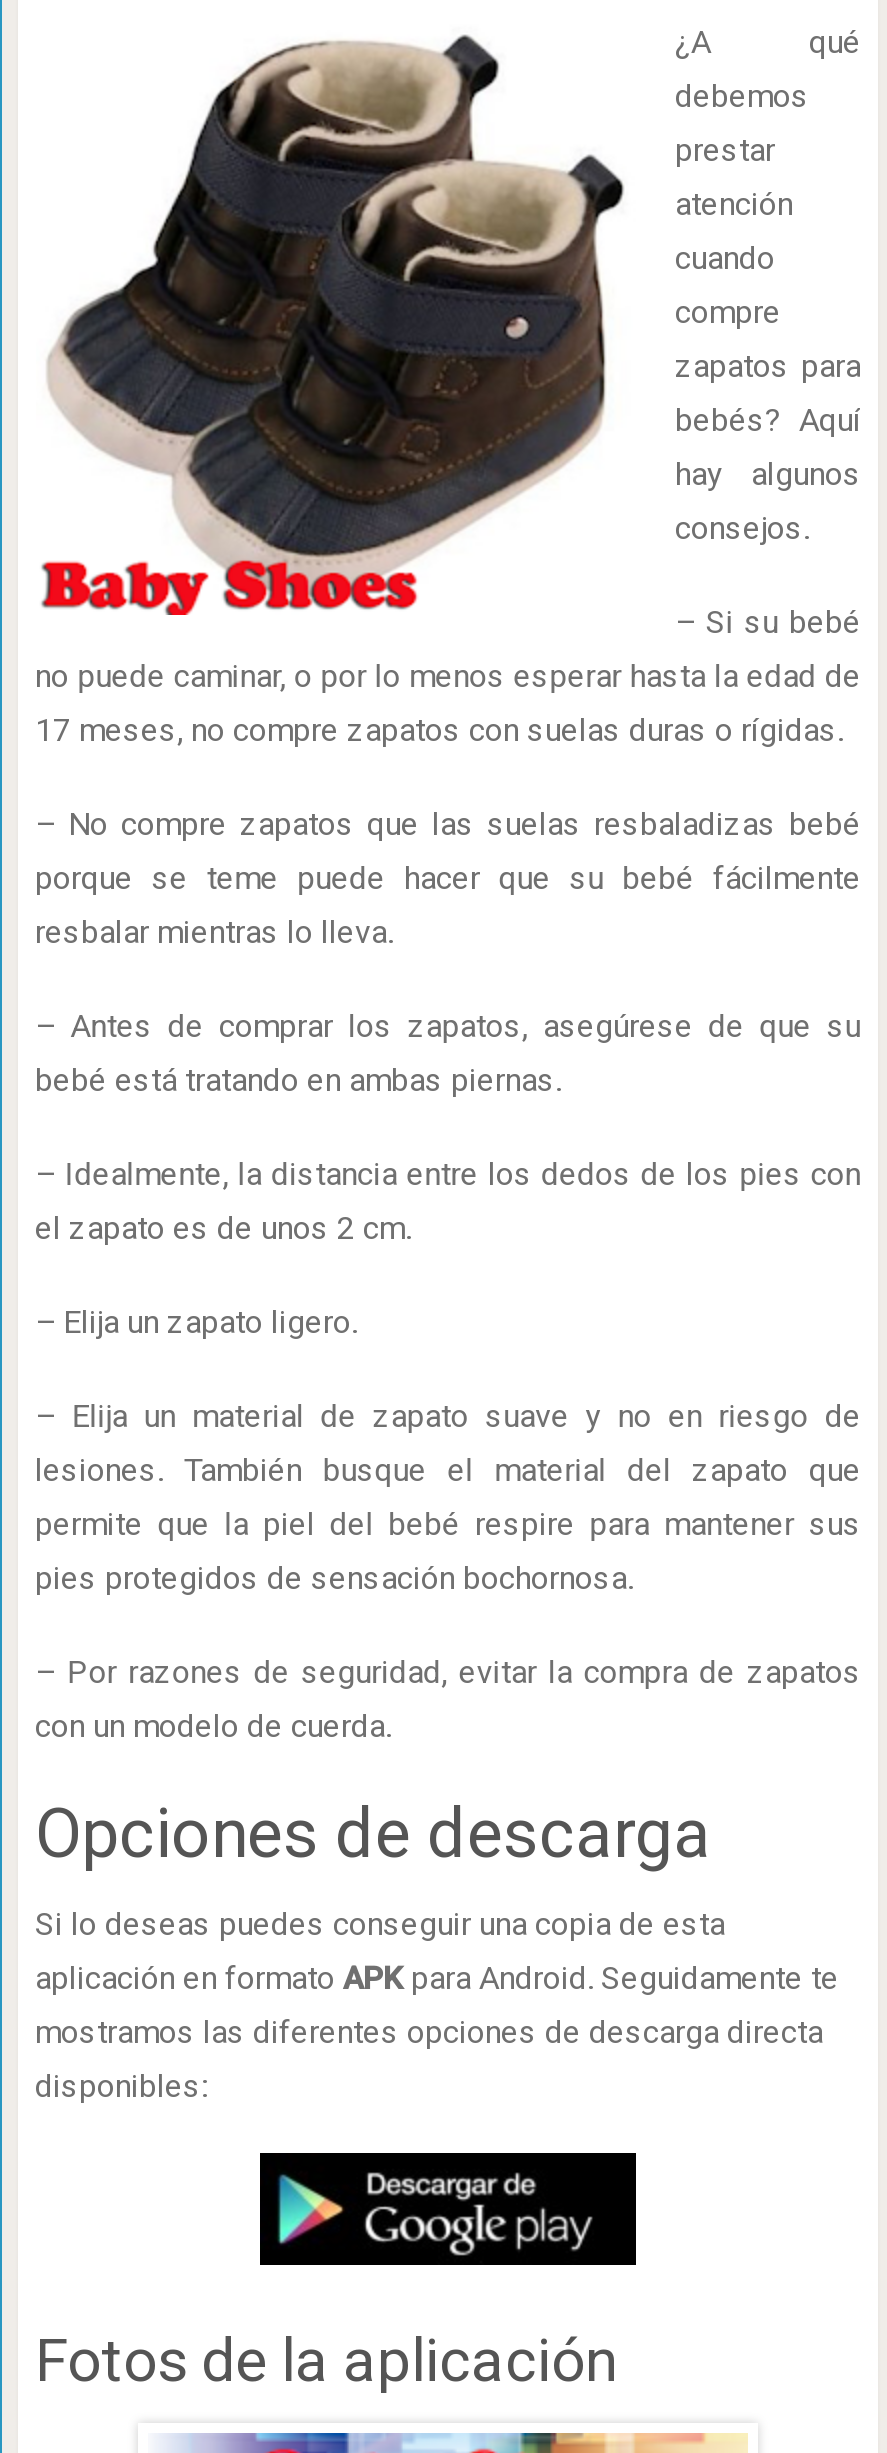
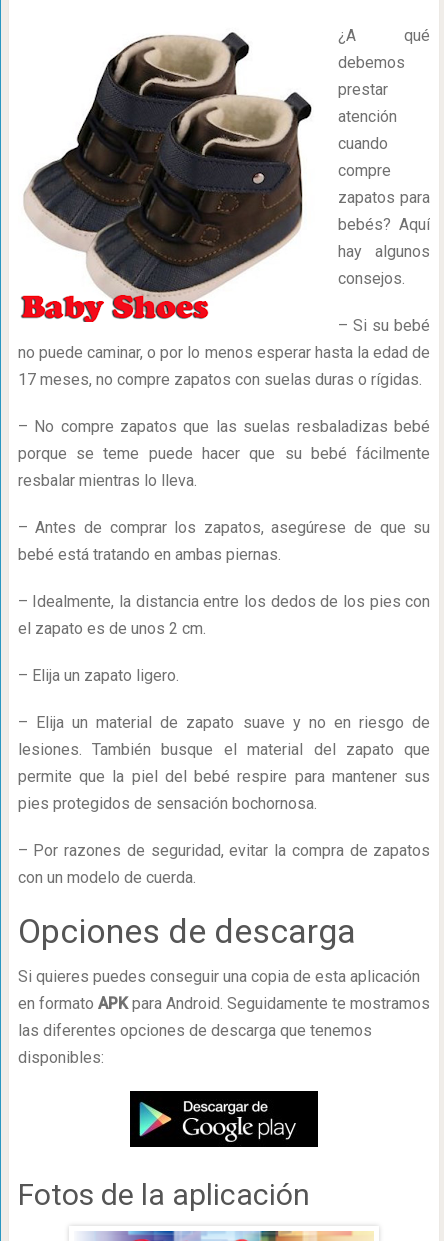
[35,1905,839,2051] Si lo deseas puedes conseguir una copia de esta | aplicación en formato APK para Android. Seguidamente te | mostramos las diferentes opciones de descarga directa -> [17,967,429,1040] Si quieres puedes conseguir una copia de esta aplicación | en formato APK para Android. Seguidamente te mostramos | las diferentes opciones de descarga que tenemos

